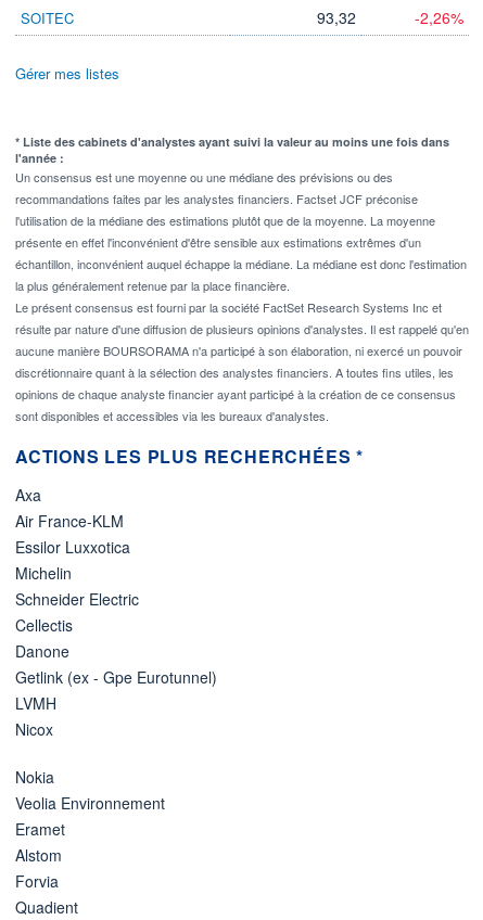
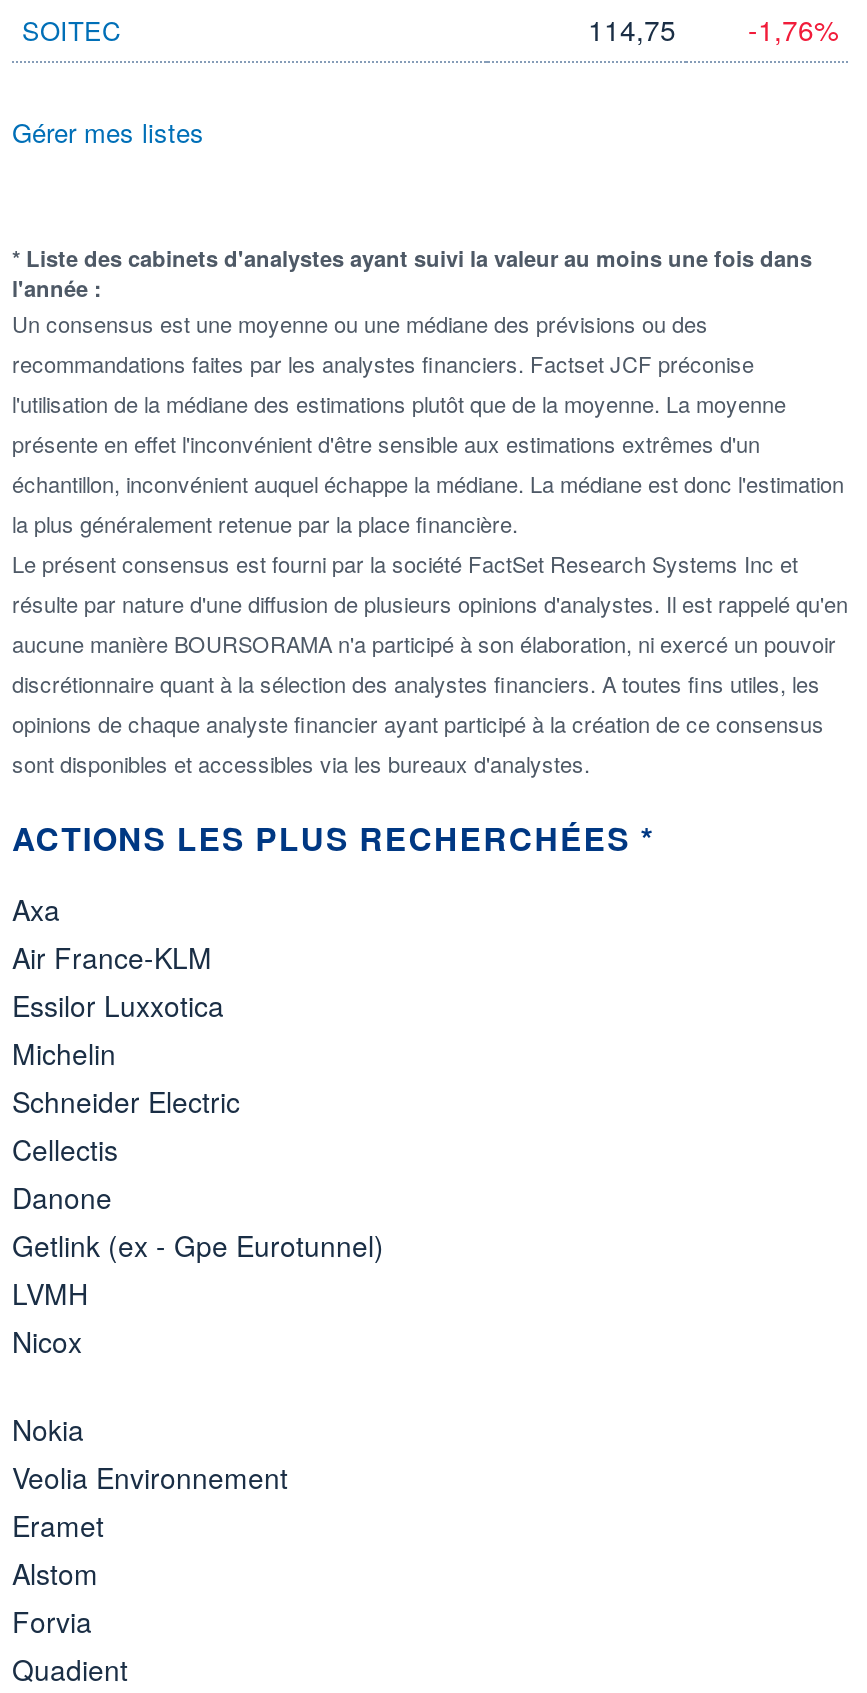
[317,7,356,28] 93,32 -> [588,9,676,49] 114,75
[415,7,463,28] -2,26% -> [748,9,838,49] -1,76%

